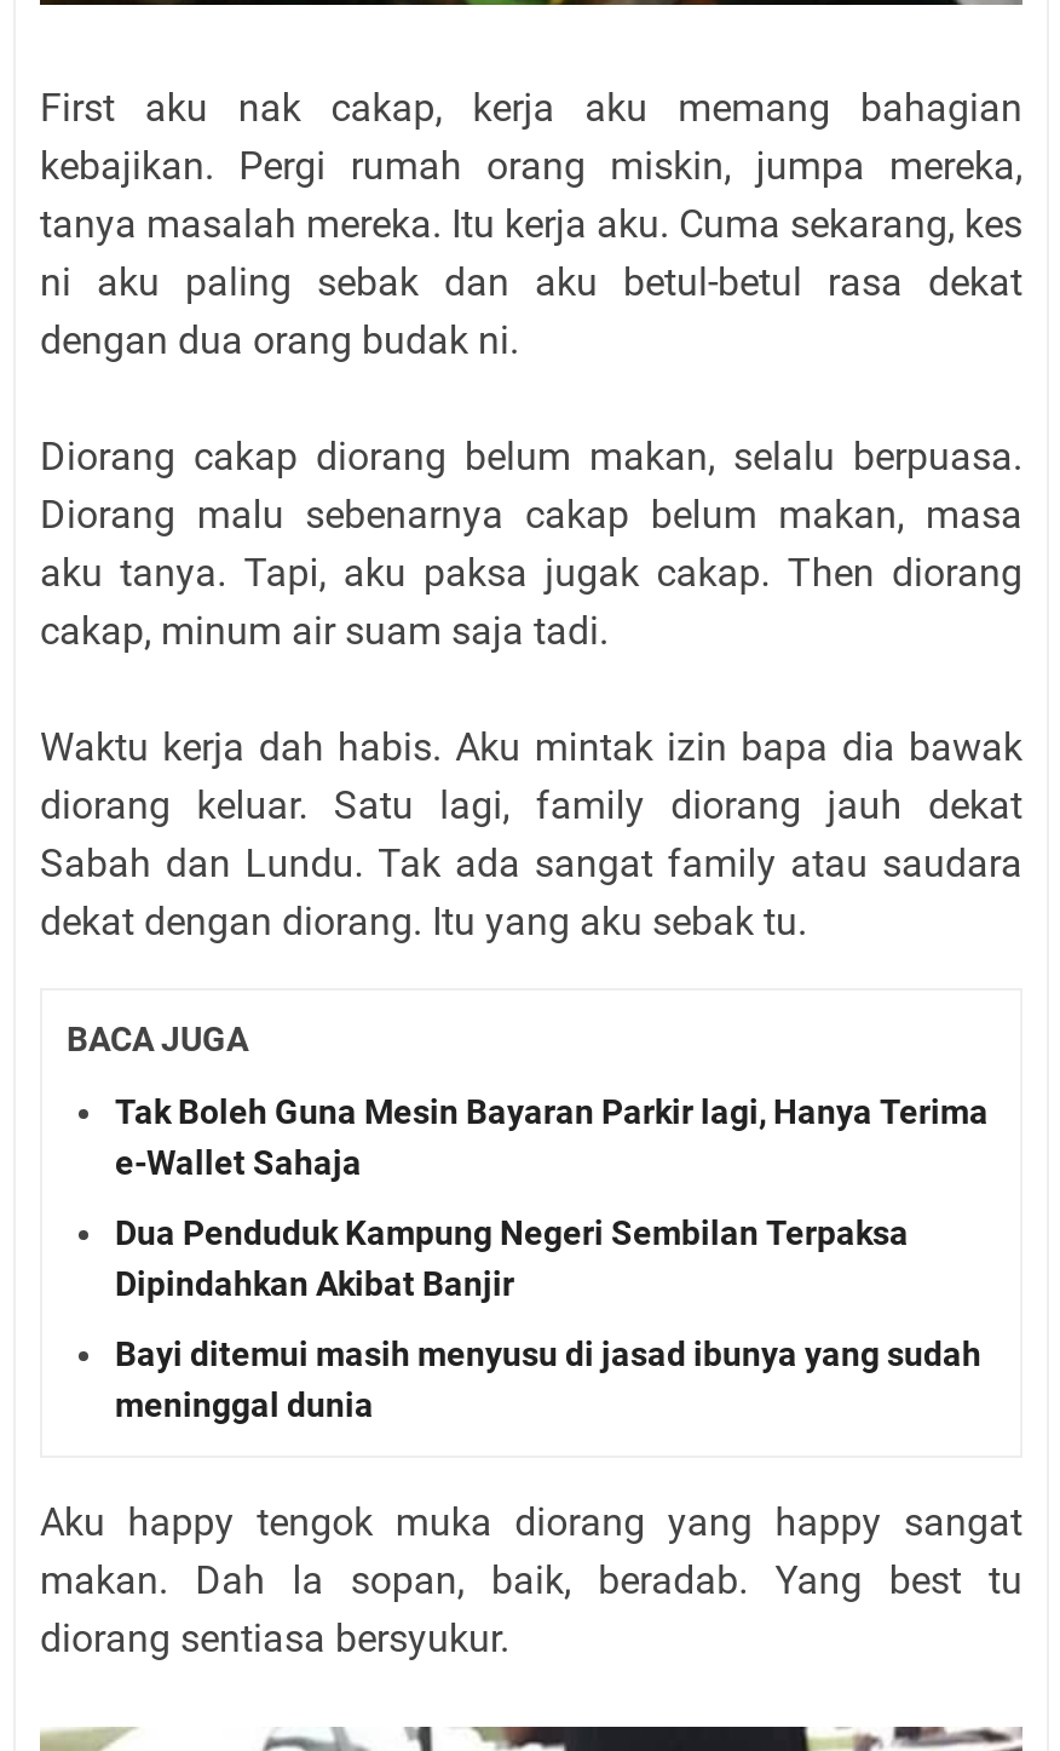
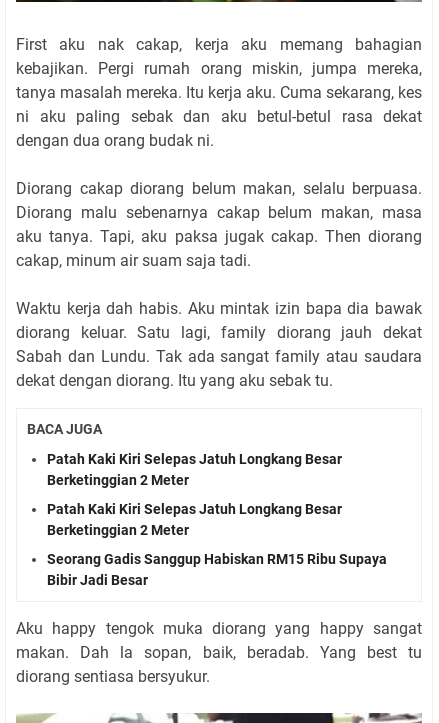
[115,1093,989,1183] Tak Boleh Guna Mesin Bayaran Parkir lagi, Hanya Terima | e-Wallet Sahaja -> [47,451,342,488] Patah Kaki Kiri Selepas Jatuh Longkang Besar | Berketinggian 2 Meter
[115,1214,909,1304] Dua Penduduk Kampung Negeri Sembilan Terpaksa | Dipindahkan Akibat Banjir -> [47,501,342,538] Patah Kaki Kiri Selepas Jatuh Longkang Besar | Berketinggian 2 Meter
[115,1335,981,1425] Bayi ditemui masih menyusu di jasad ibunya yang sudah | meninggal dunia -> [47,551,387,588] Seorang Gadis Sanggup Habiskan RM15 Ribu Supaya | Bibir Jadi Besar

